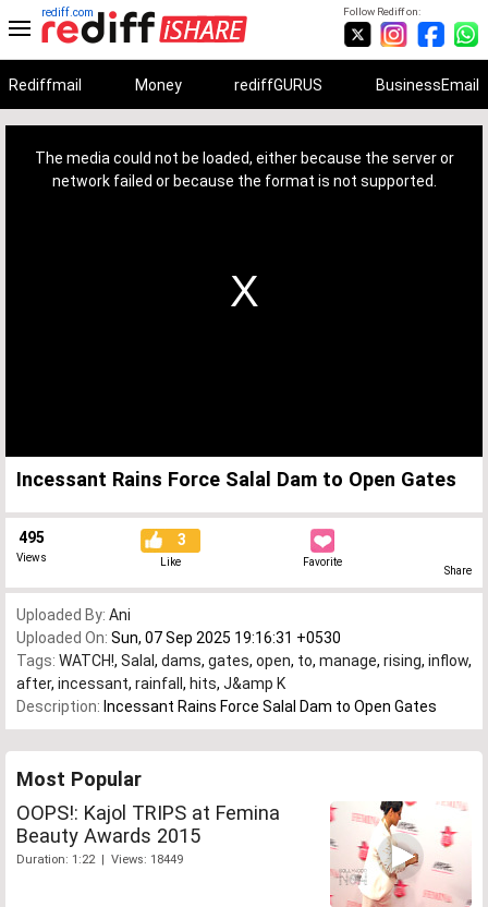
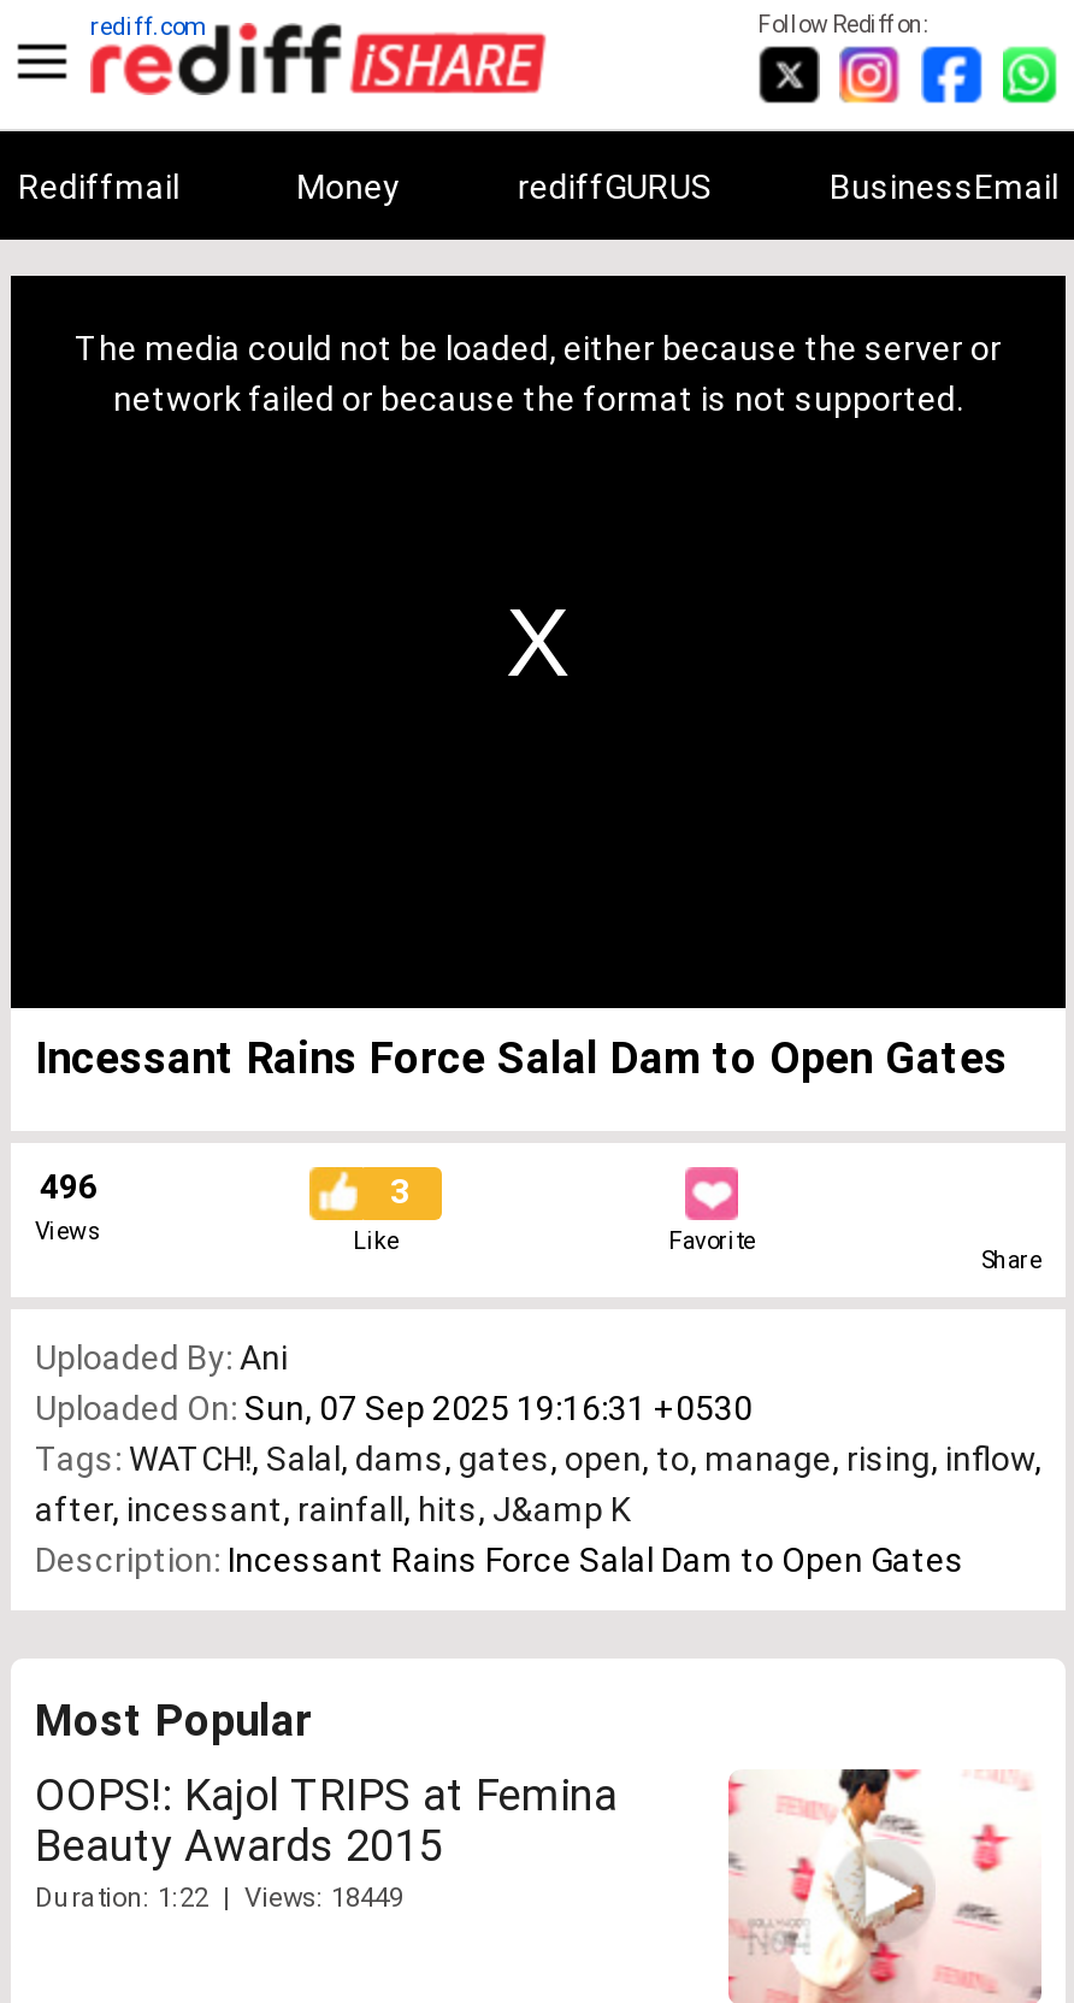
[19,529,45,546] 495 -> [40,1168,98,1206] 496

